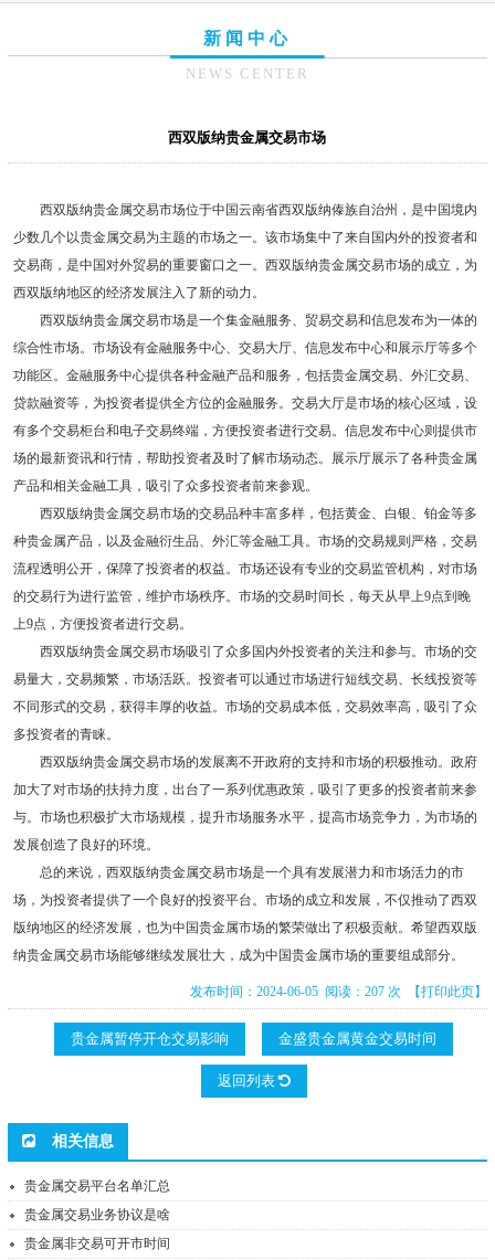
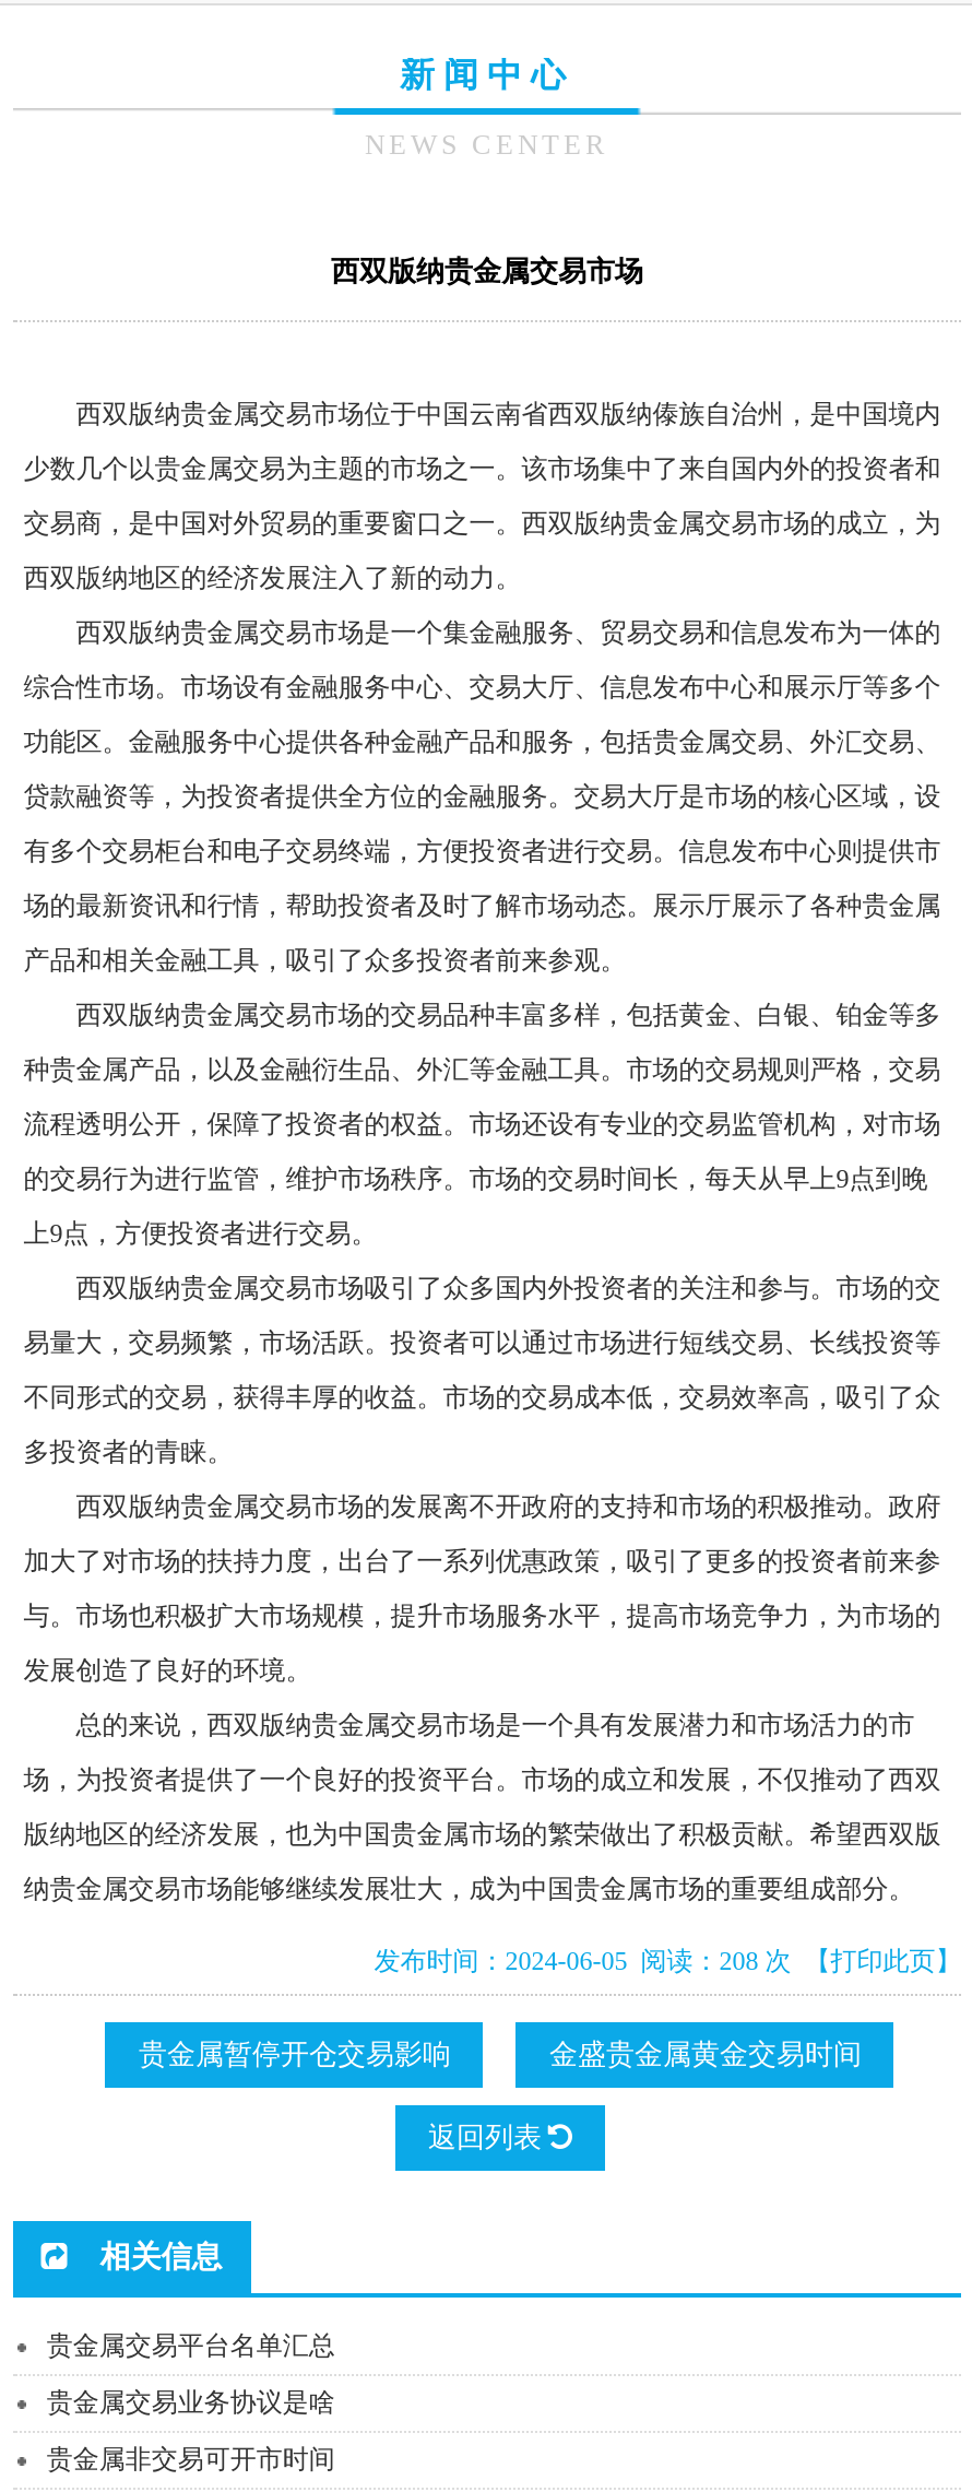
[190,984,488,1000] 发布时间：2024-06-05 阅读：207 次【打印此页】 -> [374,1947,962,1977] 发布时间：2024-06-05 阅读：208 次【打印此页】

